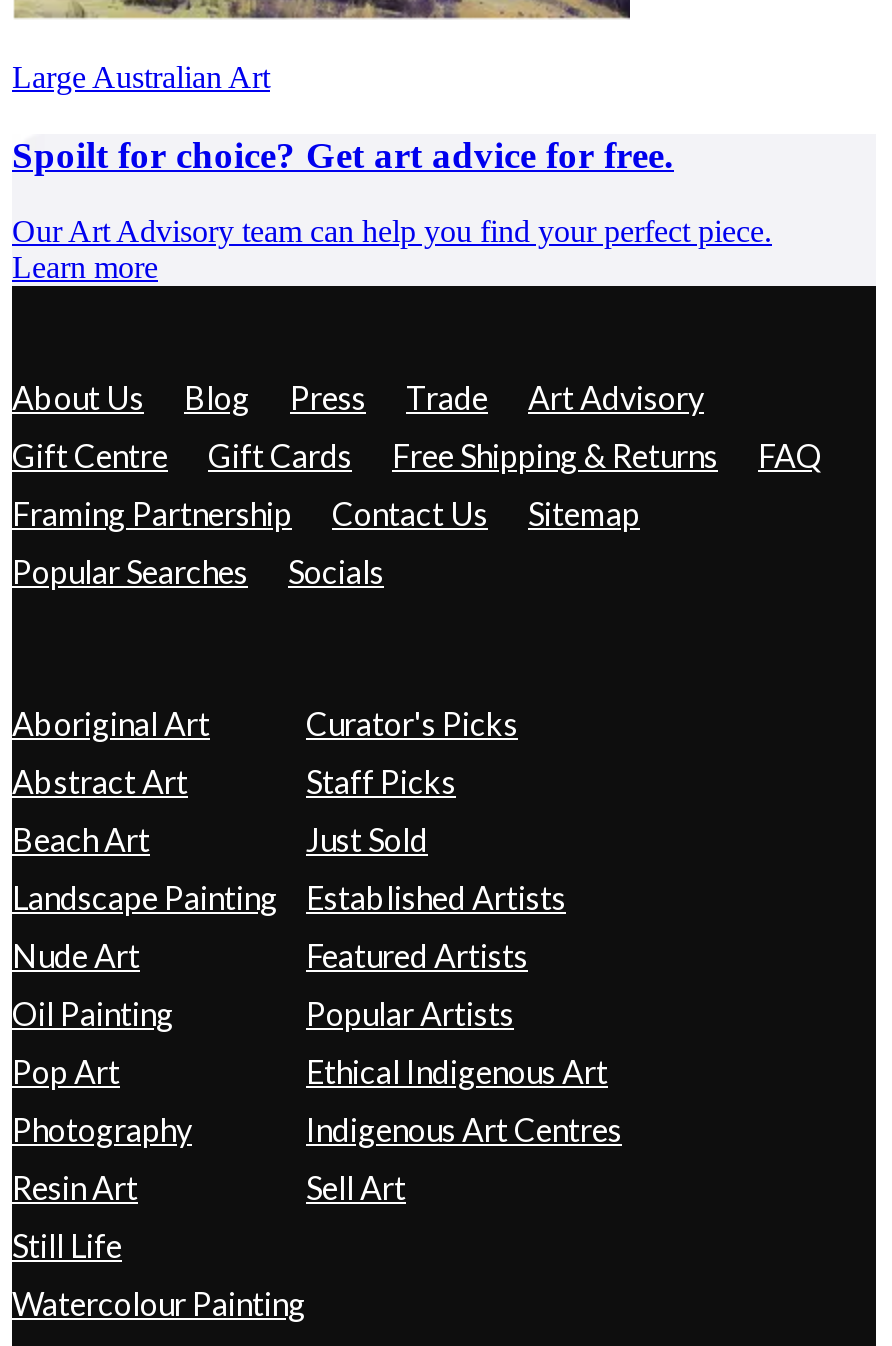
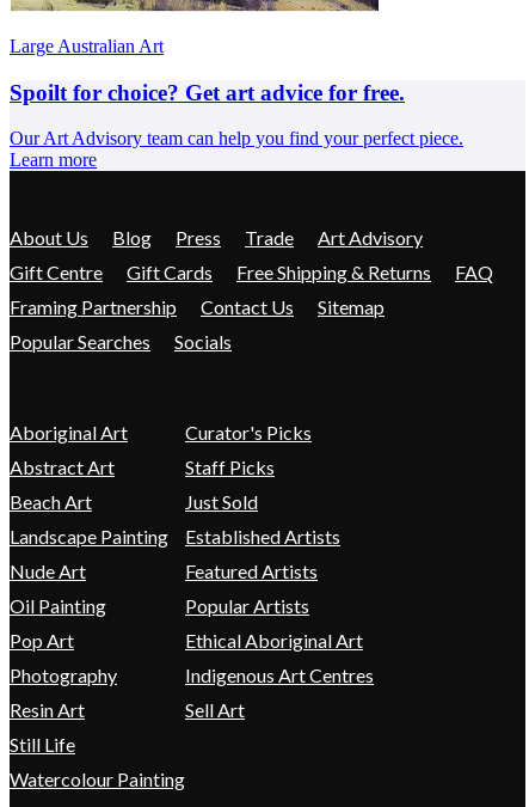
[306,1053,608,1091] Ethical Indigenous Art -> [185,629,363,652] Ethical Aboriginal Art

